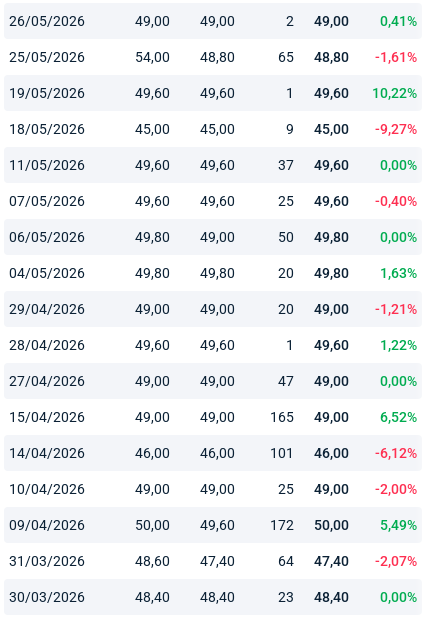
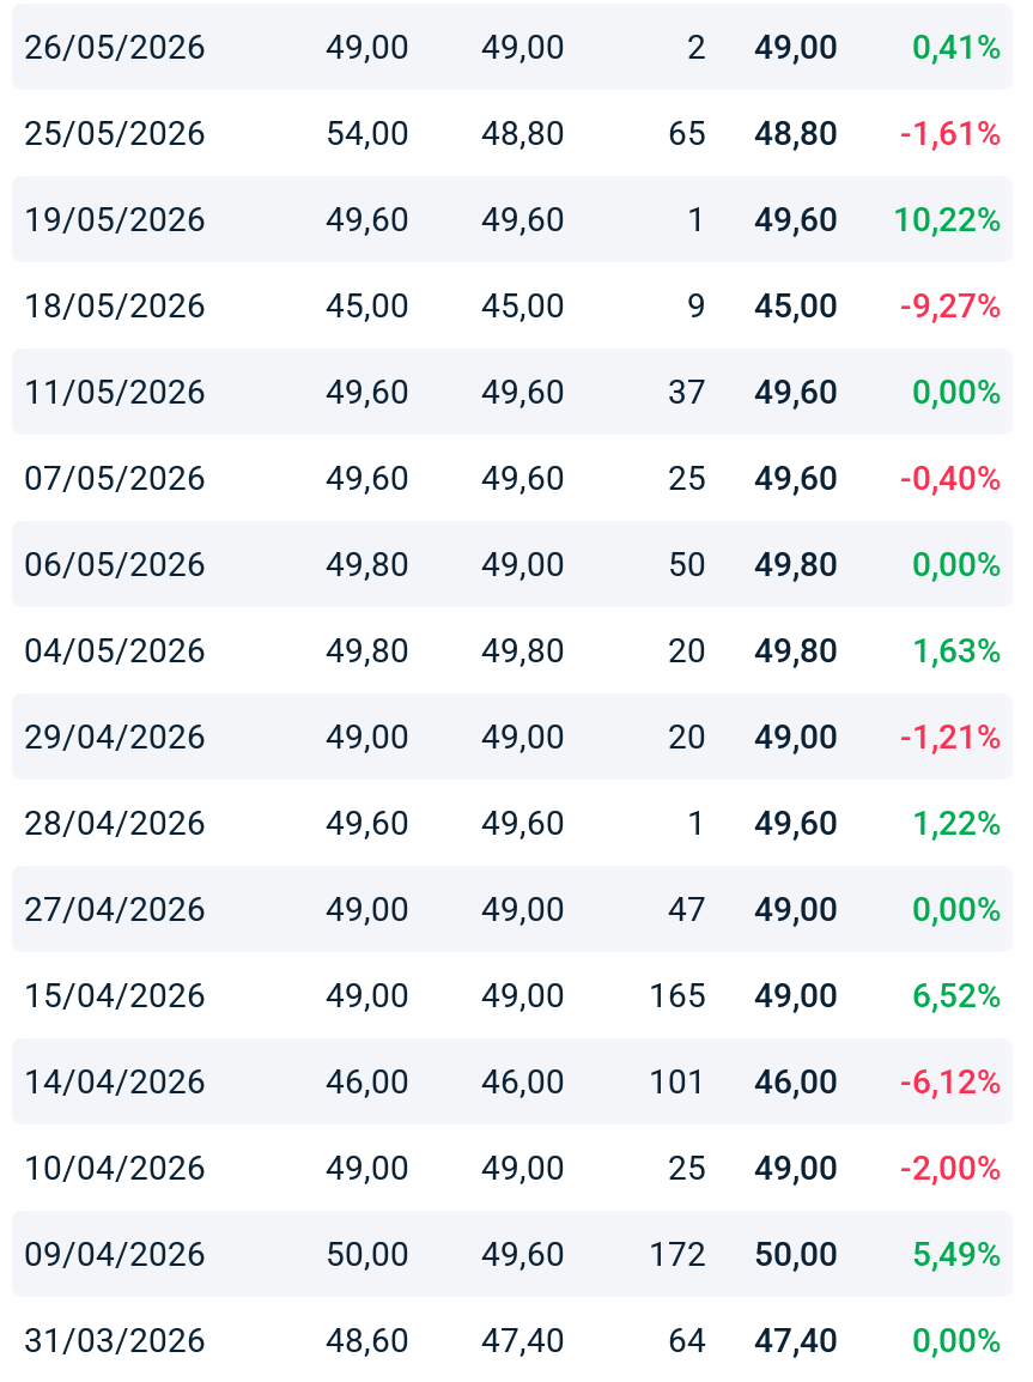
[9,553,417,605] -2,07% | 30/03/2026 | 48,40 | 48,40 | 23 | 48,40 -> none

